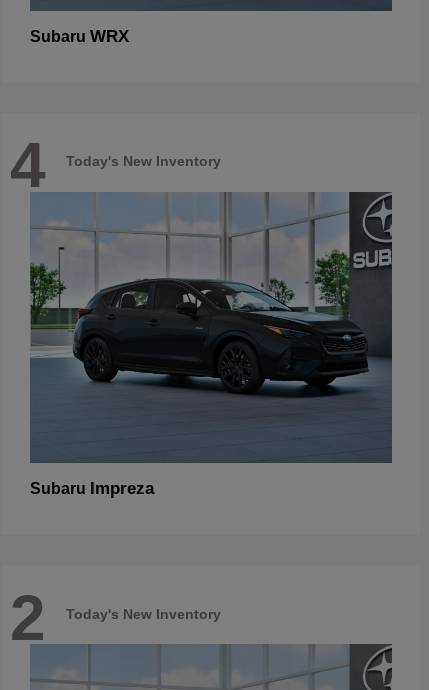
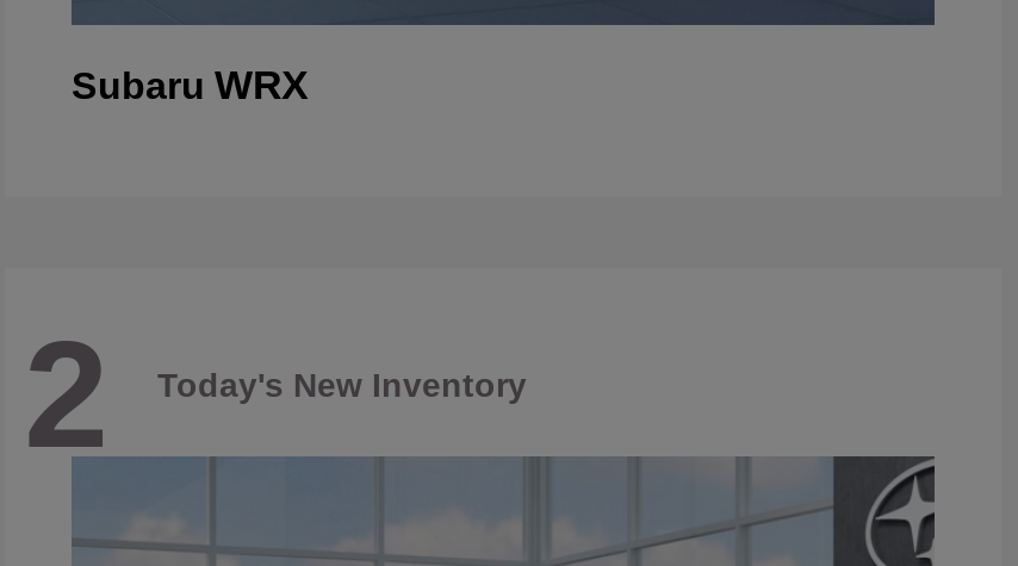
[10,129,391,406] [image] | 4 | Today's New Inventory -> none
[30,479,154,498] Subaru Impreza -> none

